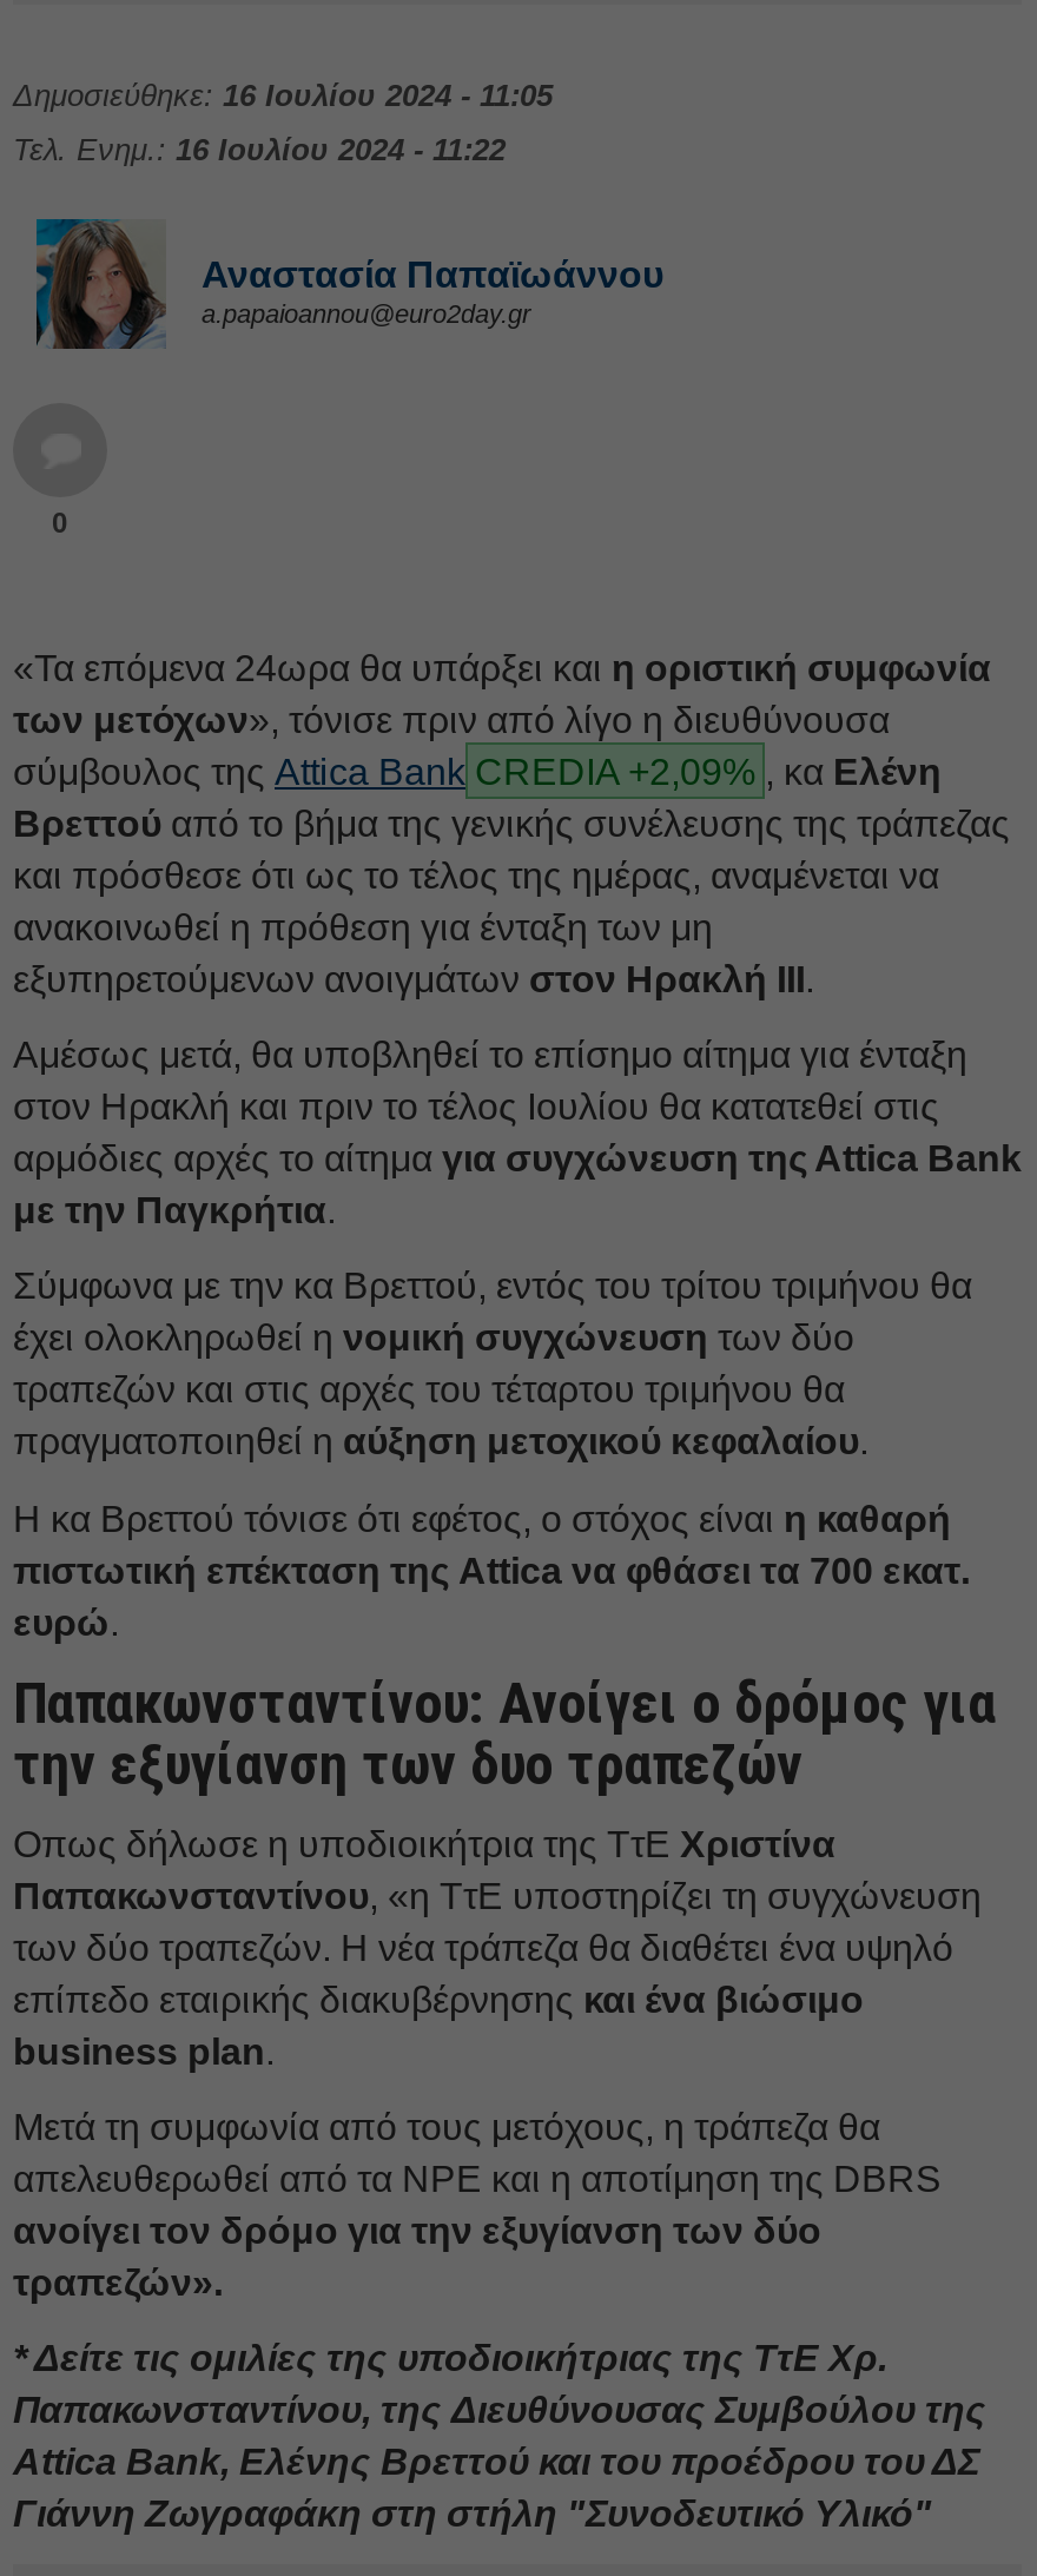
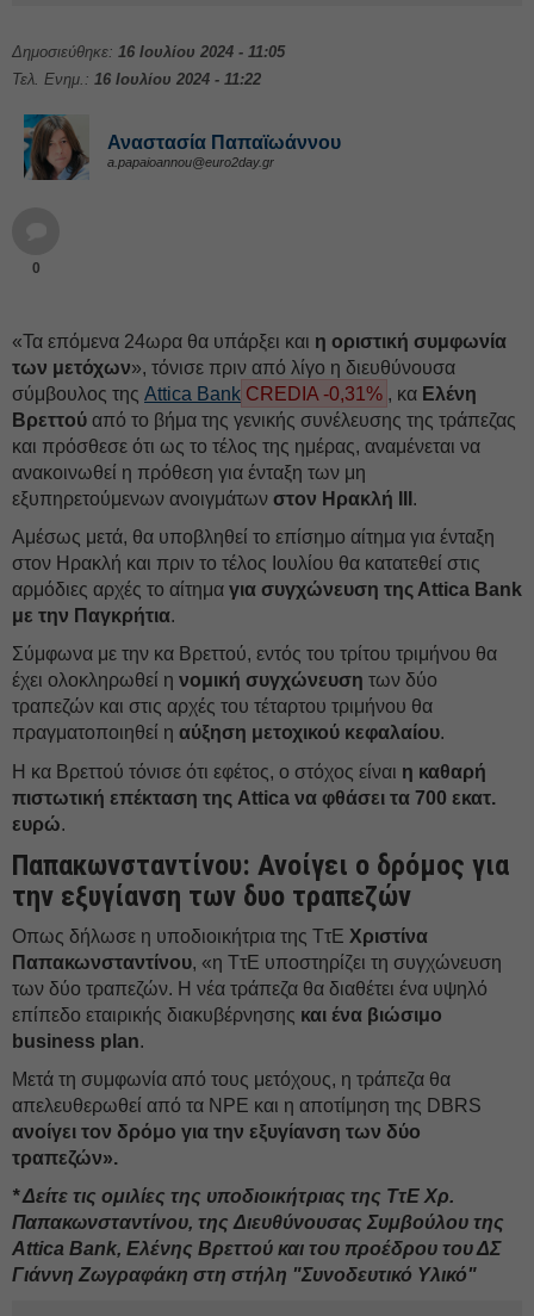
[13,752,942,792] σύμβουλος της Attica Bank CREDIA +2,09% , κα Ελένη -> [12,384,477,404] σύμβουλος της Attica Bank CREDIA -0,31% , κα Ελένη

